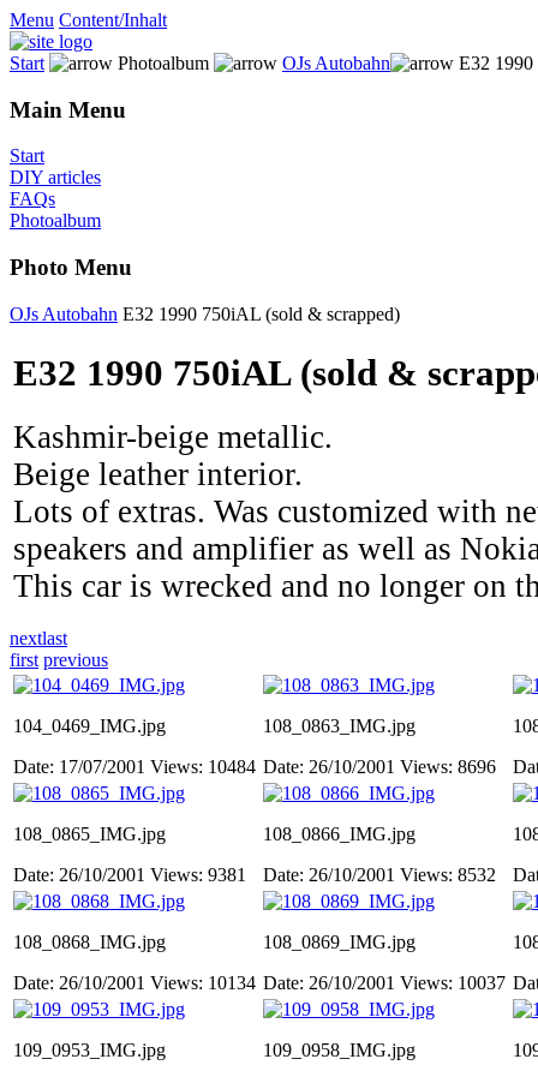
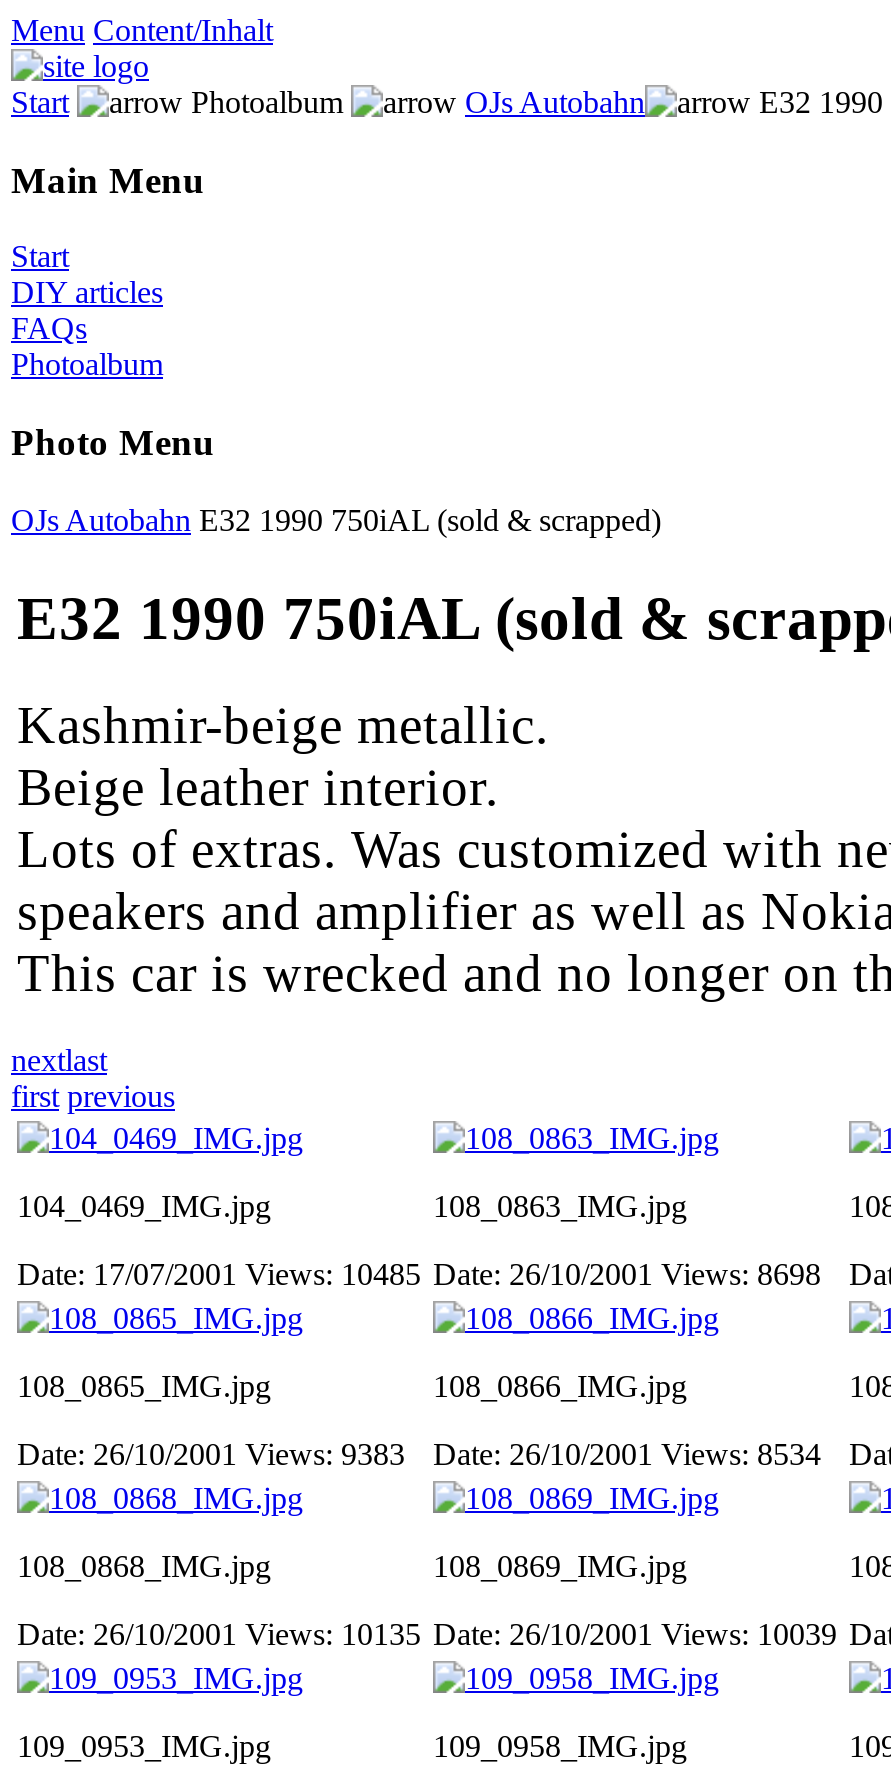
[13,756,256,777] Date: 17/07/2001 Views: 10484 -> [17,1257,421,1291] Date: 17/07/2001 Views: 10485
[263,756,496,777] Date: 26/10/2001 Views: 8696 -> [433,1257,821,1291] Date: 26/10/2001 Views: 8698
[13,864,246,885] Date: 26/10/2001 Views: 9381 -> [17,1437,405,1471] Date: 26/10/2001 Views: 9383
[263,864,496,885] Date: 26/10/2001 Views: 8532 -> [433,1437,821,1471] Date: 26/10/2001 Views: 8534
[13,972,256,993] Date: 26/10/2001 Views: 10134 -> [17,1617,421,1651] Date: 26/10/2001 Views: 10135
[263,972,506,993] Date: 26/10/2001 Views: 10037 -> [433,1617,837,1651] Date: 26/10/2001 Views: 10039

